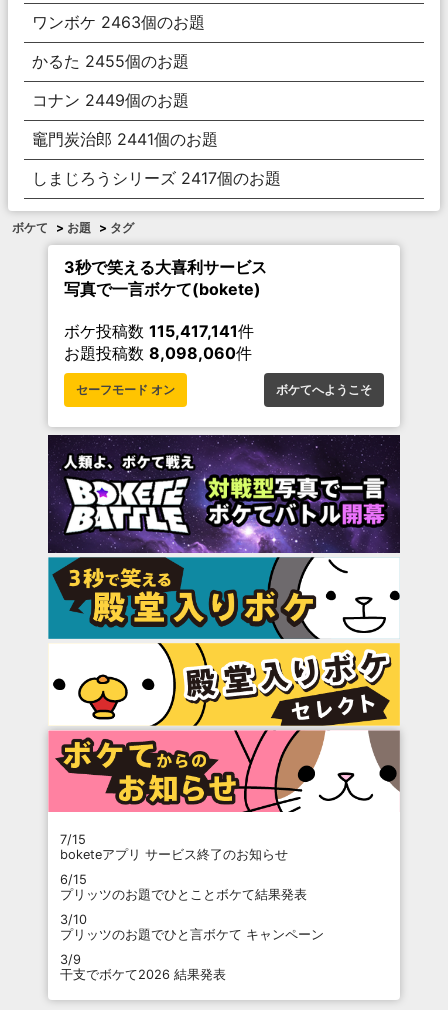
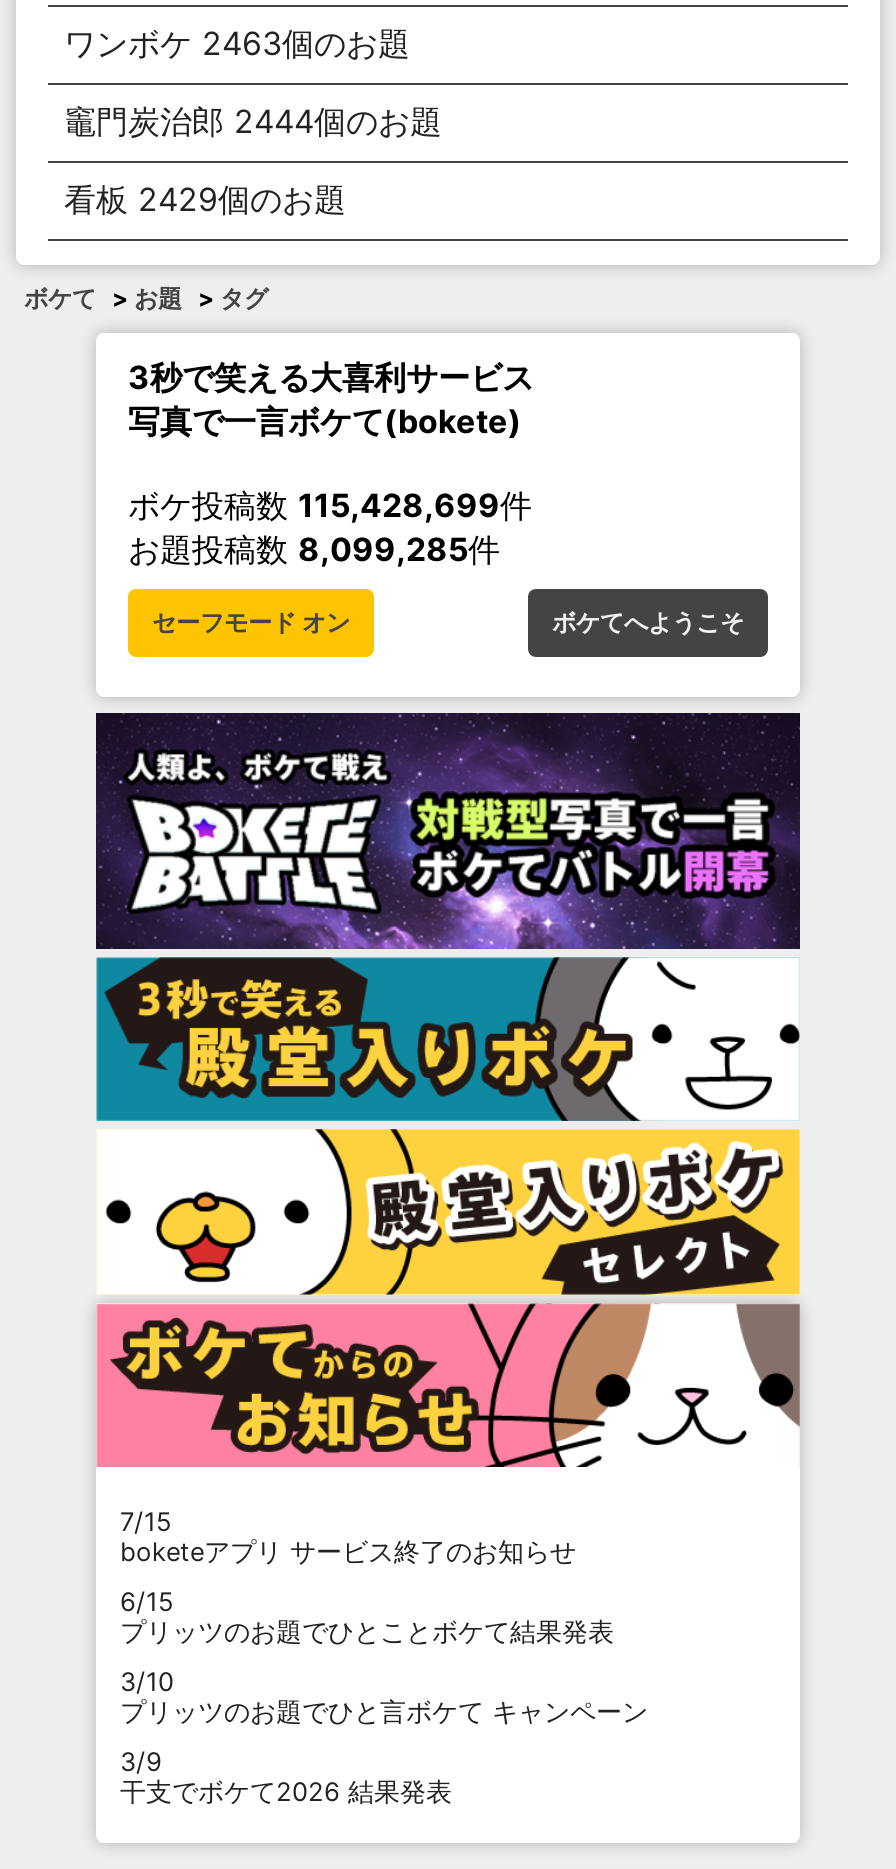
[32,51,281,188] かるた 2455個のお題 | コナン 2449個のお題 | 竈門炭治郎 2441個のお題 | しまじろうシリーズ 2417個のお題 -> [64,101,442,219] 竈門炭治郎 2444個のお題 | 看板 2429個のお題
[64,321,254,341] ボケ投稿数115,417,141件 -> [128,485,532,525] ボケ投稿数115,428,699件
[64,343,252,363] お題投稿数8,098,060件 -> [128,529,500,569] お題投稿数8,099,285件

